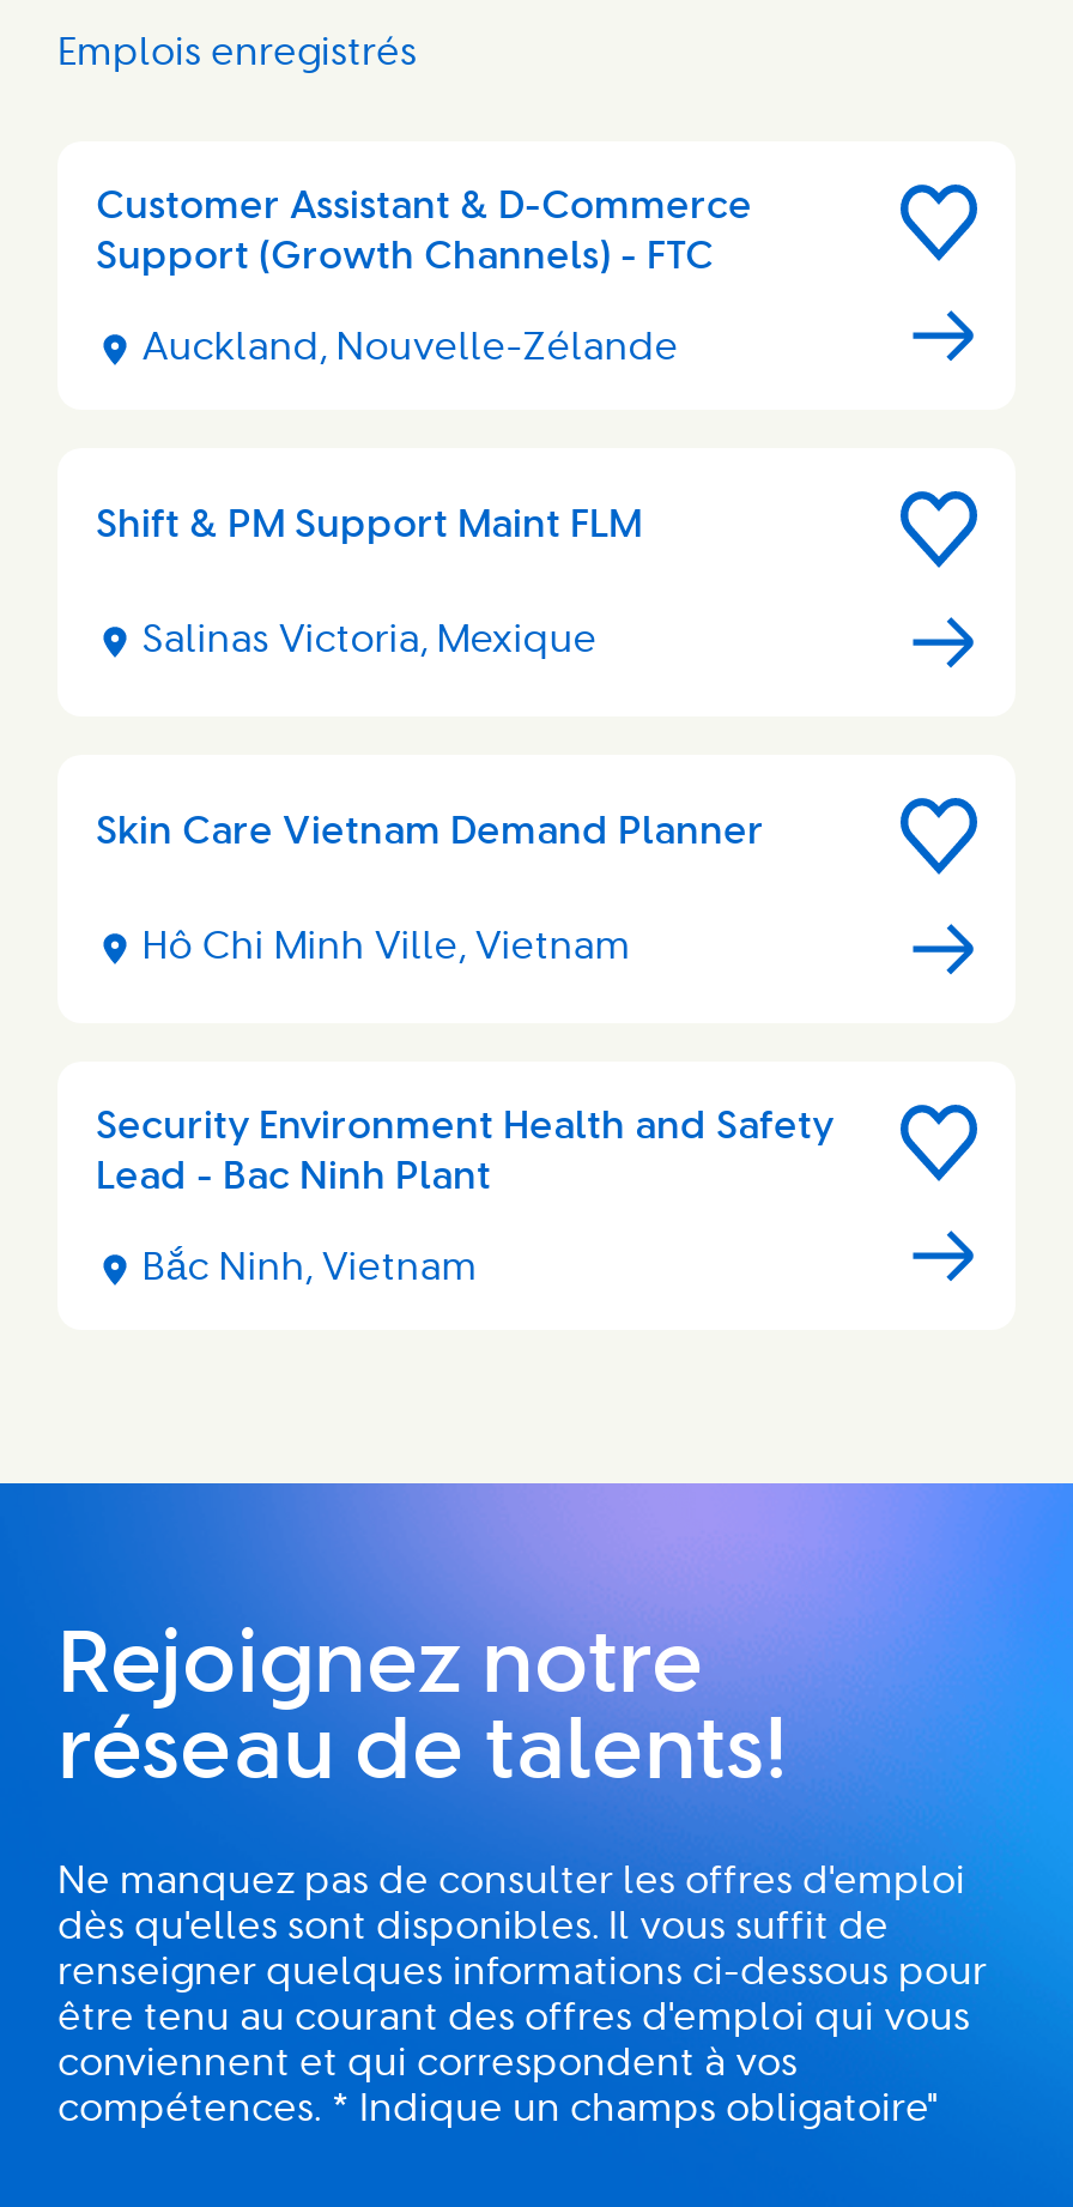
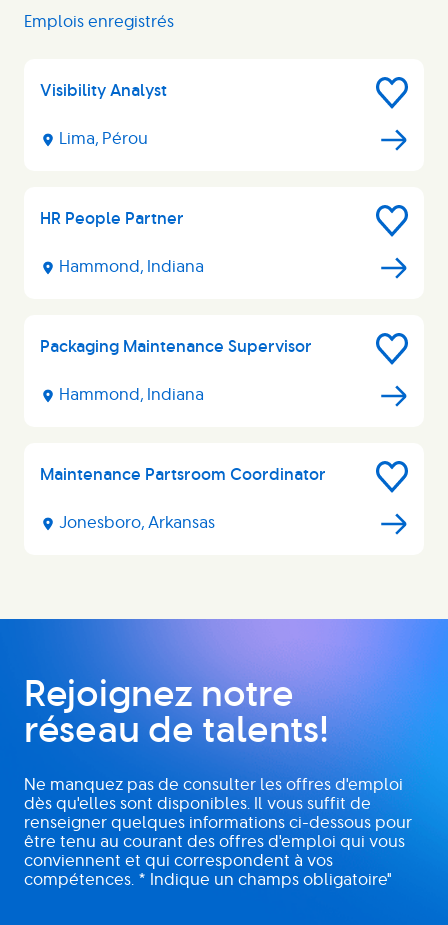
[96,187,752,276] Customer Assistant & D-Commerce | Support (Growth Channels) - FTC -> [40,83,167,99] Visibility Analyst
[142,327,678,365] Auckland, Nouvelle-Zélande -> [59,131,148,147] Lima, Pérou
[96,506,642,545] Shift & PM Support Maint FLM -> [40,211,184,227] HR People Partner
[142,621,597,660] Salinas Victoria, Mexique -> [59,259,204,275] Hammond, Indiana
[96,813,764,851] Skin Care Vietnam Demand Planner -> [40,339,312,355] Packaging Maintenance Supervisor
[142,928,630,966] Hô Chi Minh Ville, Vietnam -> [59,387,204,403] Hammond, Indiana
[96,1107,833,1196] Security Environment Health and Safety | Lead - Bac Ninh Plant -> [40,467,326,483] Maintenance Partsroom Coordinator
[142,1247,477,1286] Bắc Ninh, Vietnam -> [59,515,215,531] Jonesboro, Arkansas

